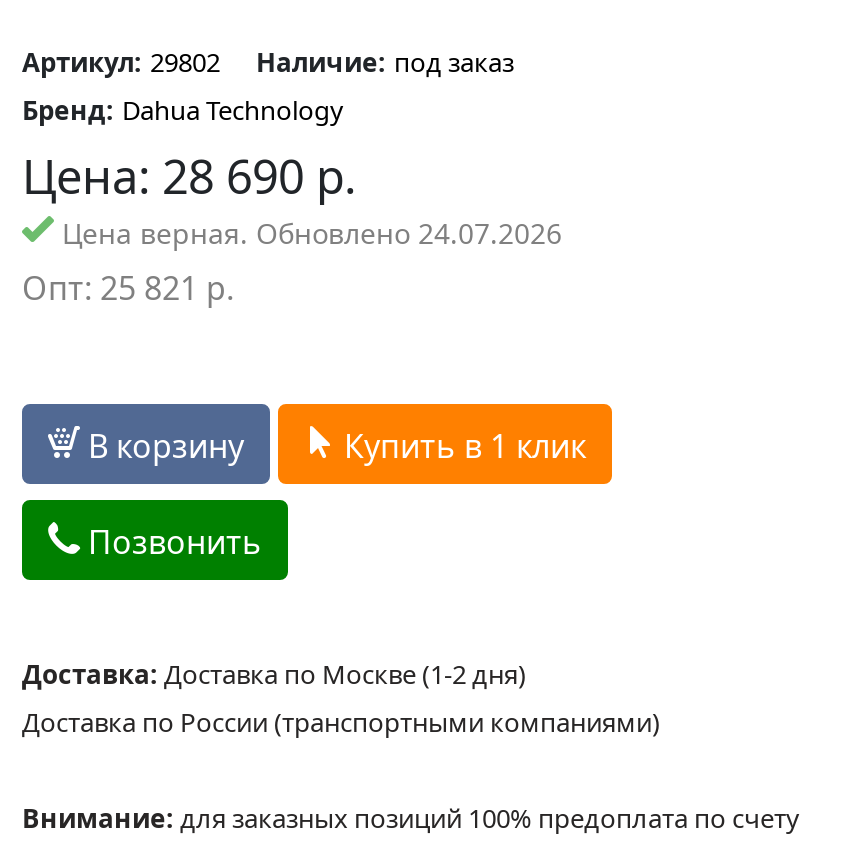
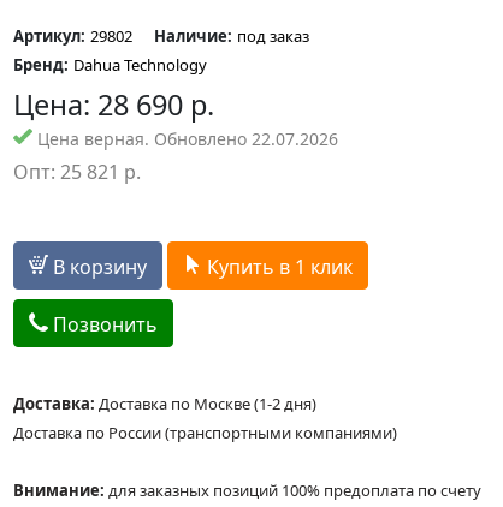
[62,214,562,252] Цена верная. Обновлено 24.07.2026 -> [37,127,338,150] Цена верная. Обновлено 22.07.2026

